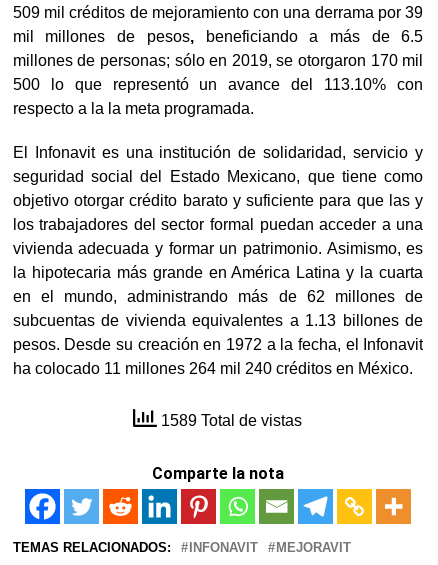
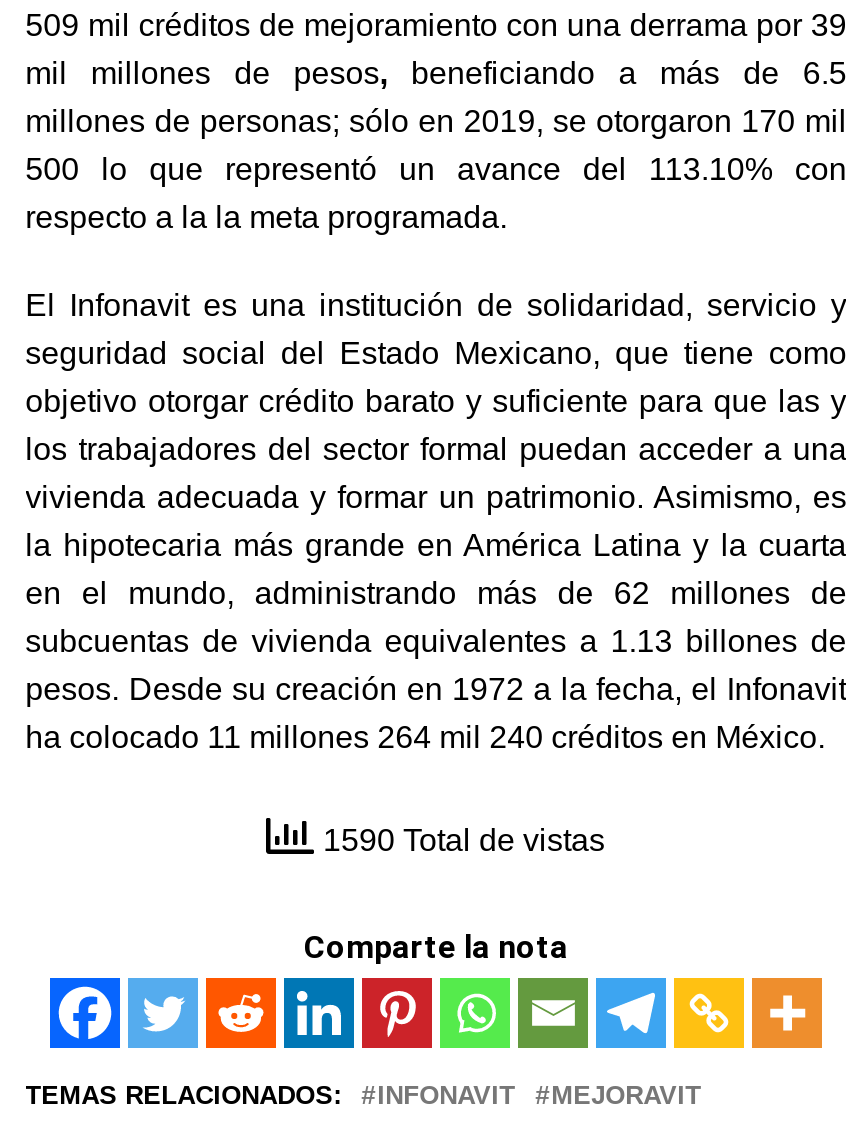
[157,412,302,429] 1589 Total de vistas -> [315,823,605,857] 1590 Total de vistas

